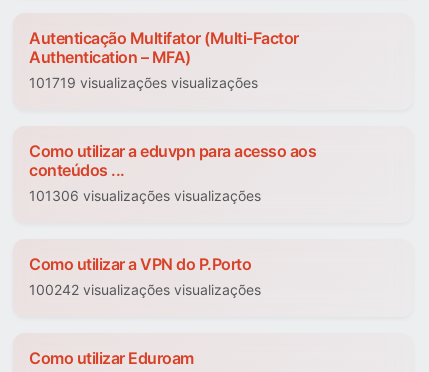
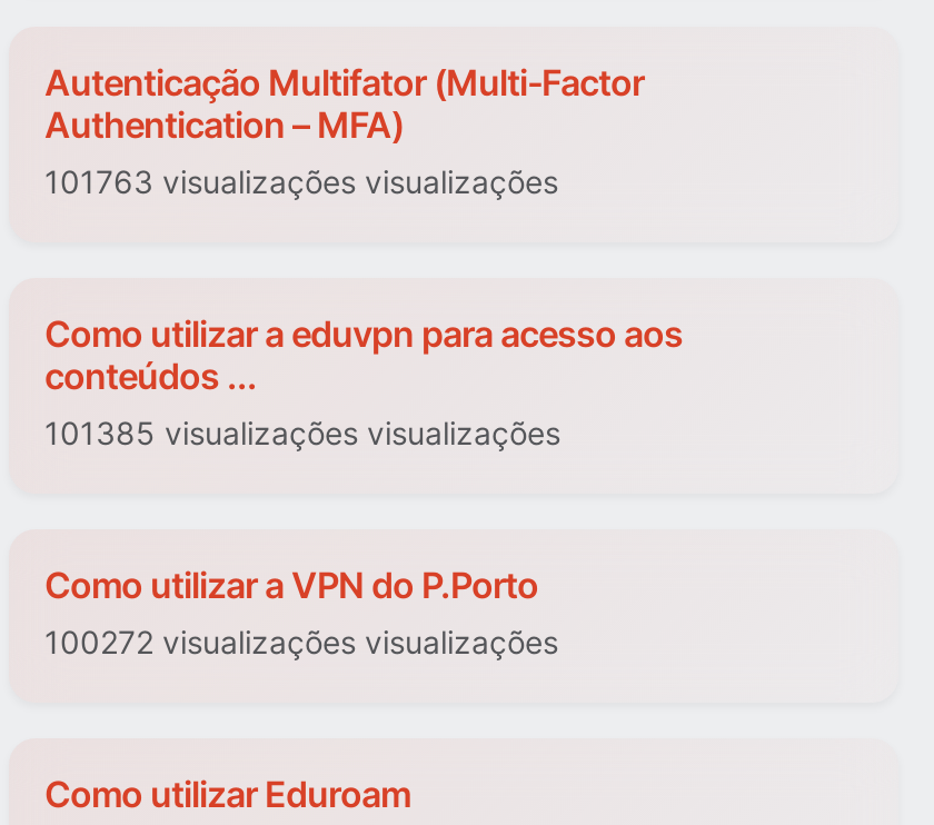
[29,74,258,91] 101719 visualizações visualizações -> [44,163,558,201] 101763 visualizações visualizações
[29,187,261,204] 101306 visualizações visualizações -> [44,415,560,453] 101385 visualizações visualizações
[29,281,261,298] 100242 visualizações visualizações -> [44,624,558,662] 100272 visualizações visualizações

